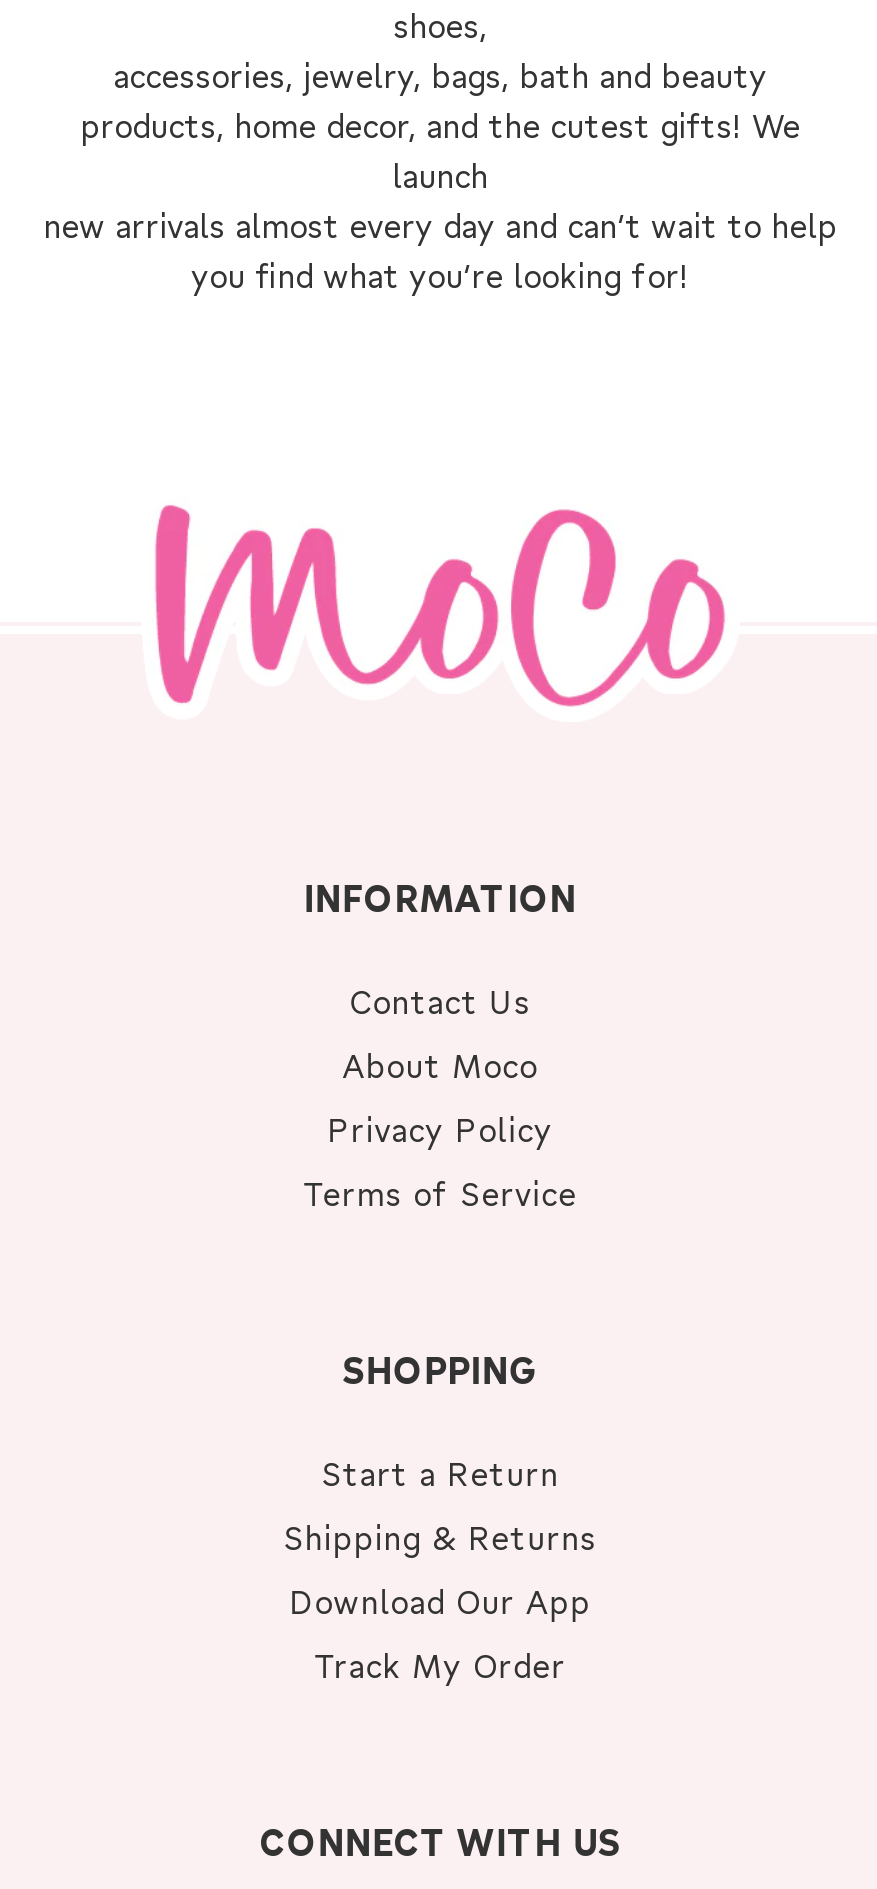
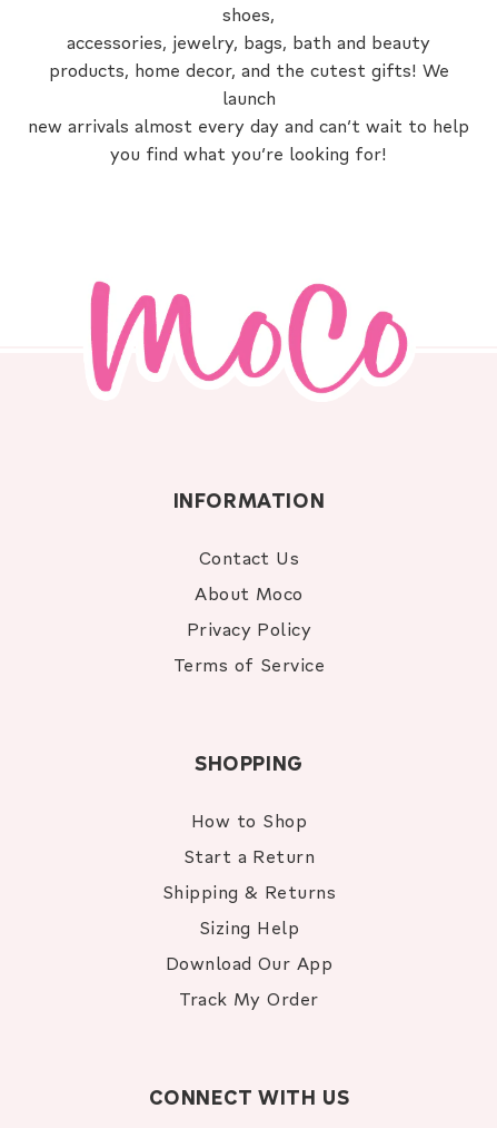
none -> [191,808,307,832] How to Shop
none -> [199,915,299,939] Sizing Help

